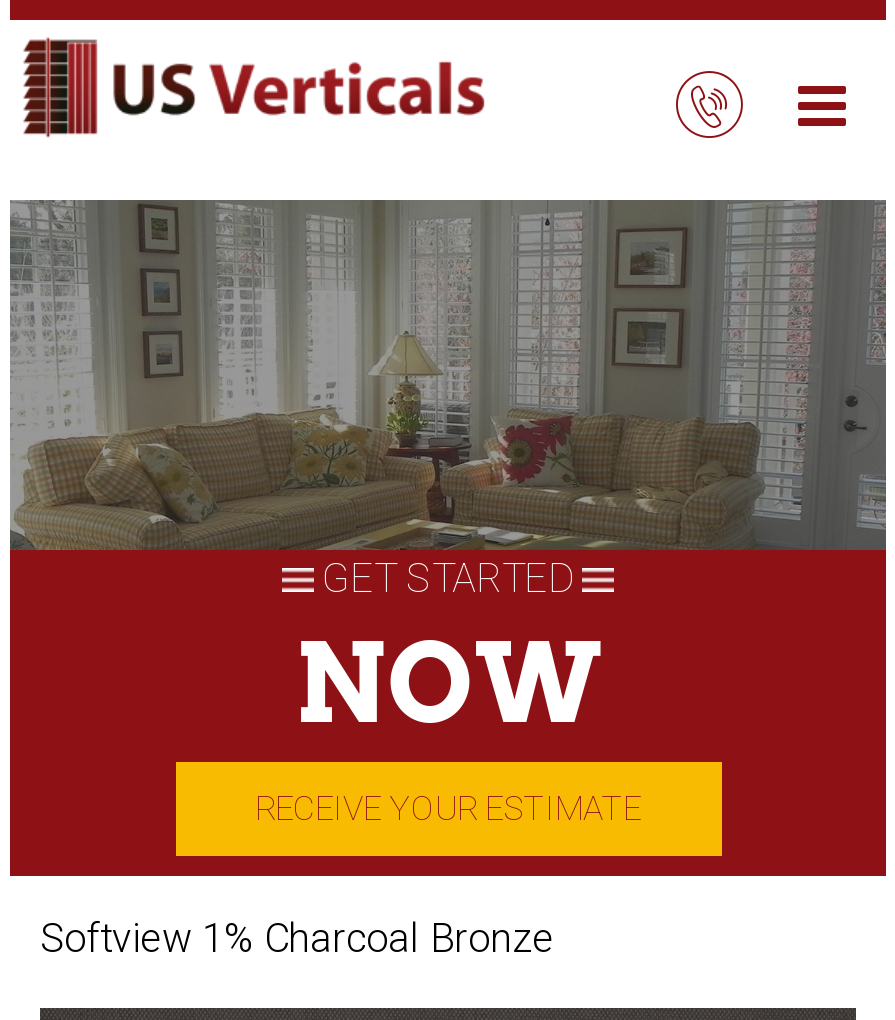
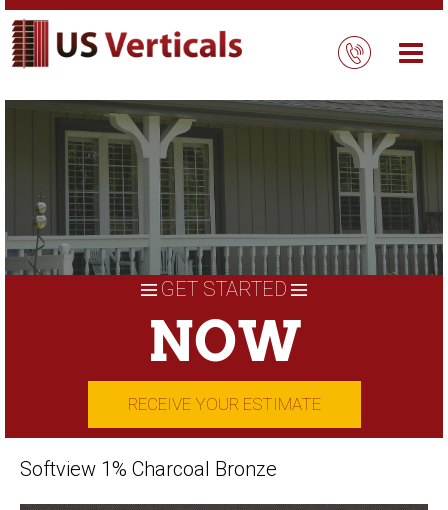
[10,200,886,550] [image] -> [5,100,442,275] [image]

